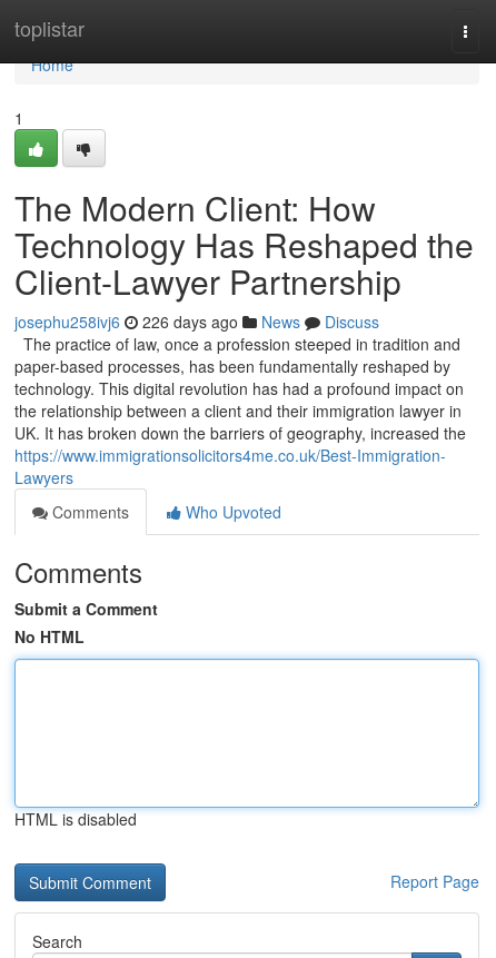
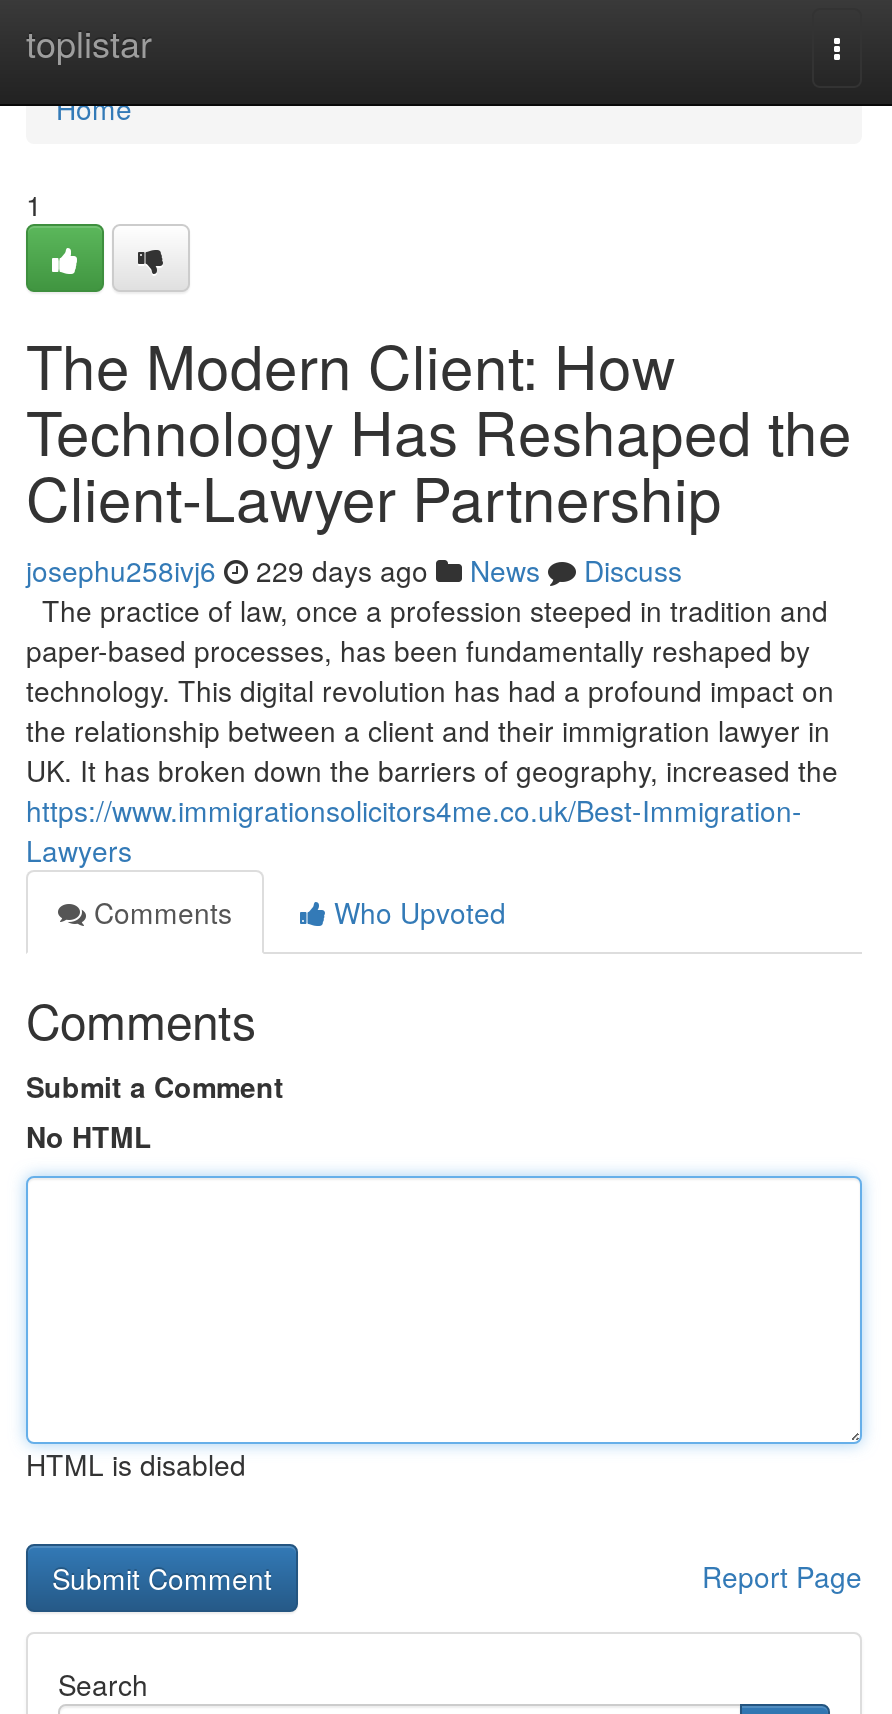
[14,310,379,333] josephu258ivj6 226 days ago News Discuss -> [26,550,682,590] josephu258ivj6 229 days ago News Discuss

